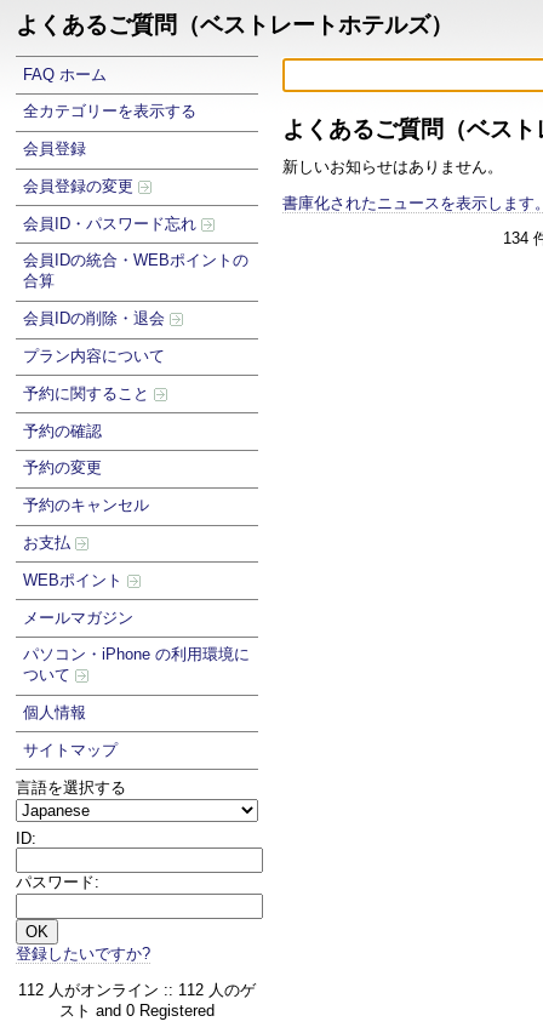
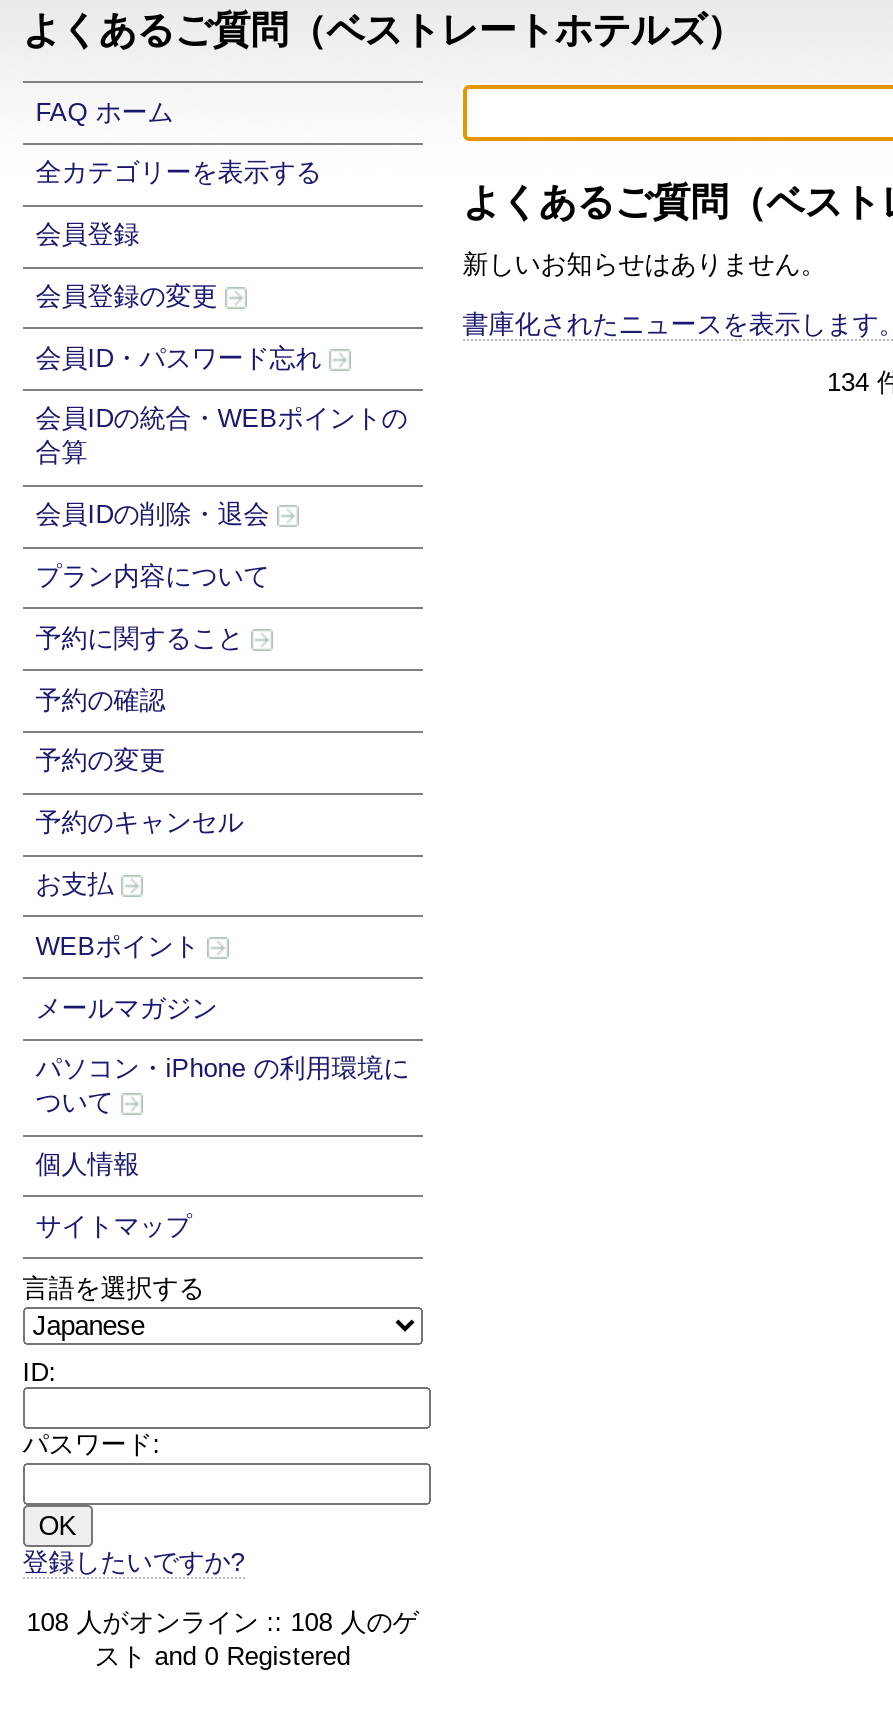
[18,981,256,999] 112 人がオンライン :: 112 人のゲ -> [27,1607,419,1637] 108 人がオンライン :: 108 人のゲ

